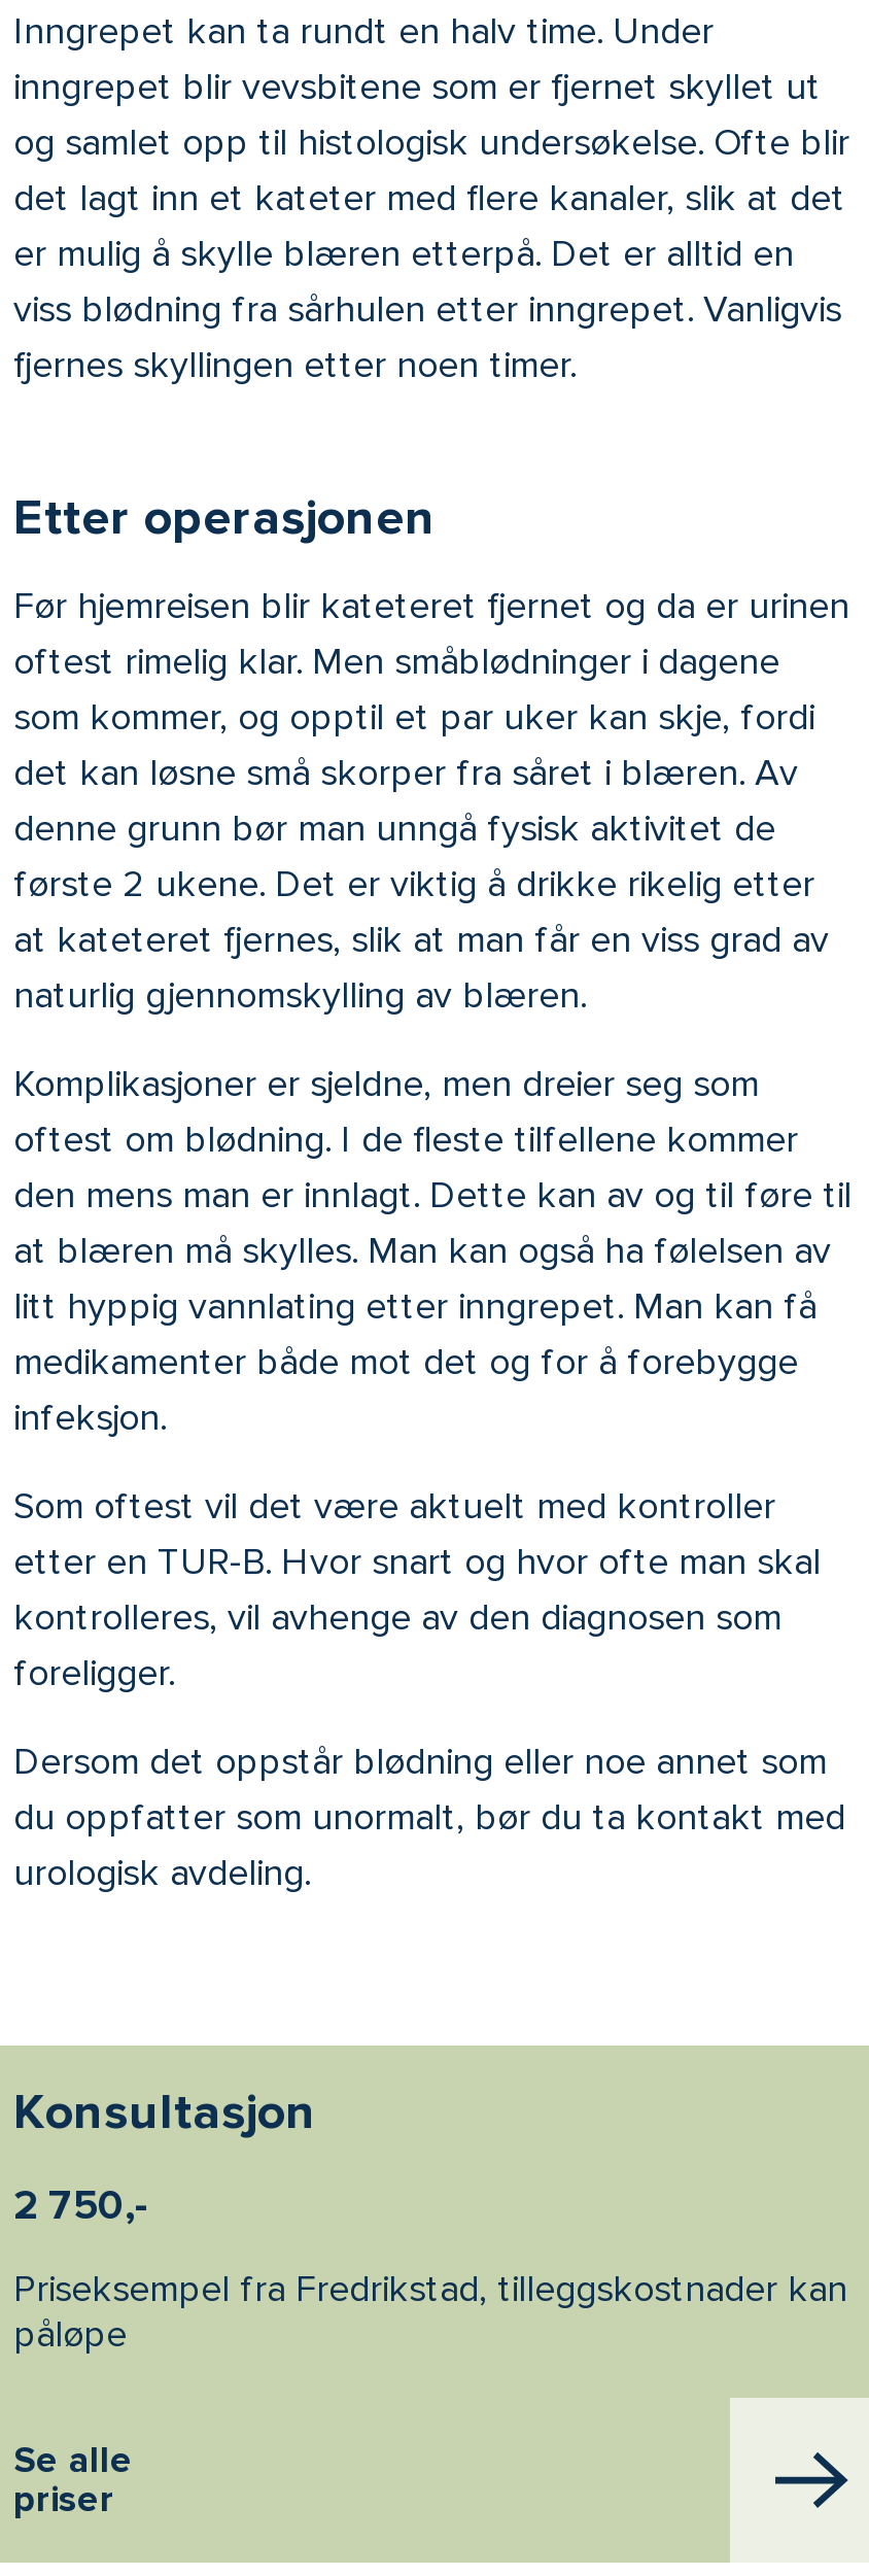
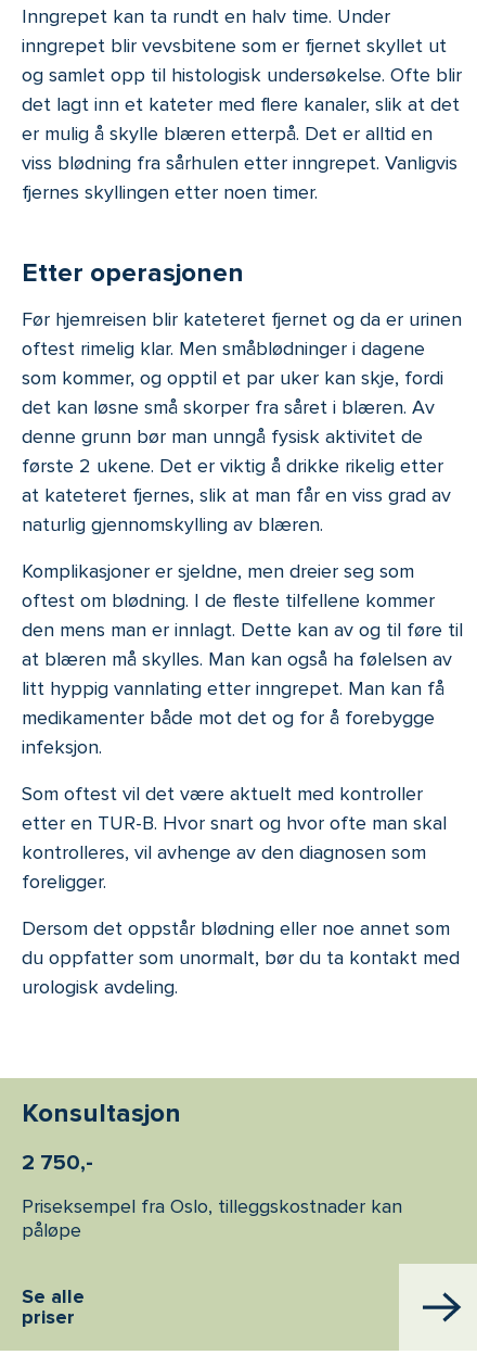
[13,2267,847,2312] Priseksempel fra Fredrikstad, tilleggskostnader kan -> [22,1195,402,1219] Priseksempel fra Oslo, tilleggskostnader kan

